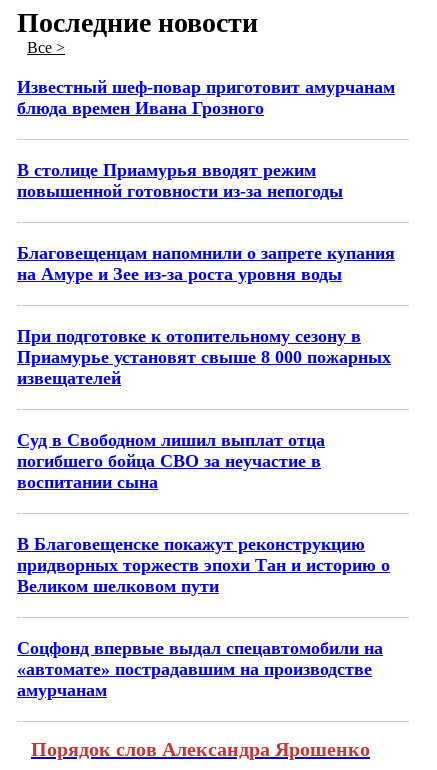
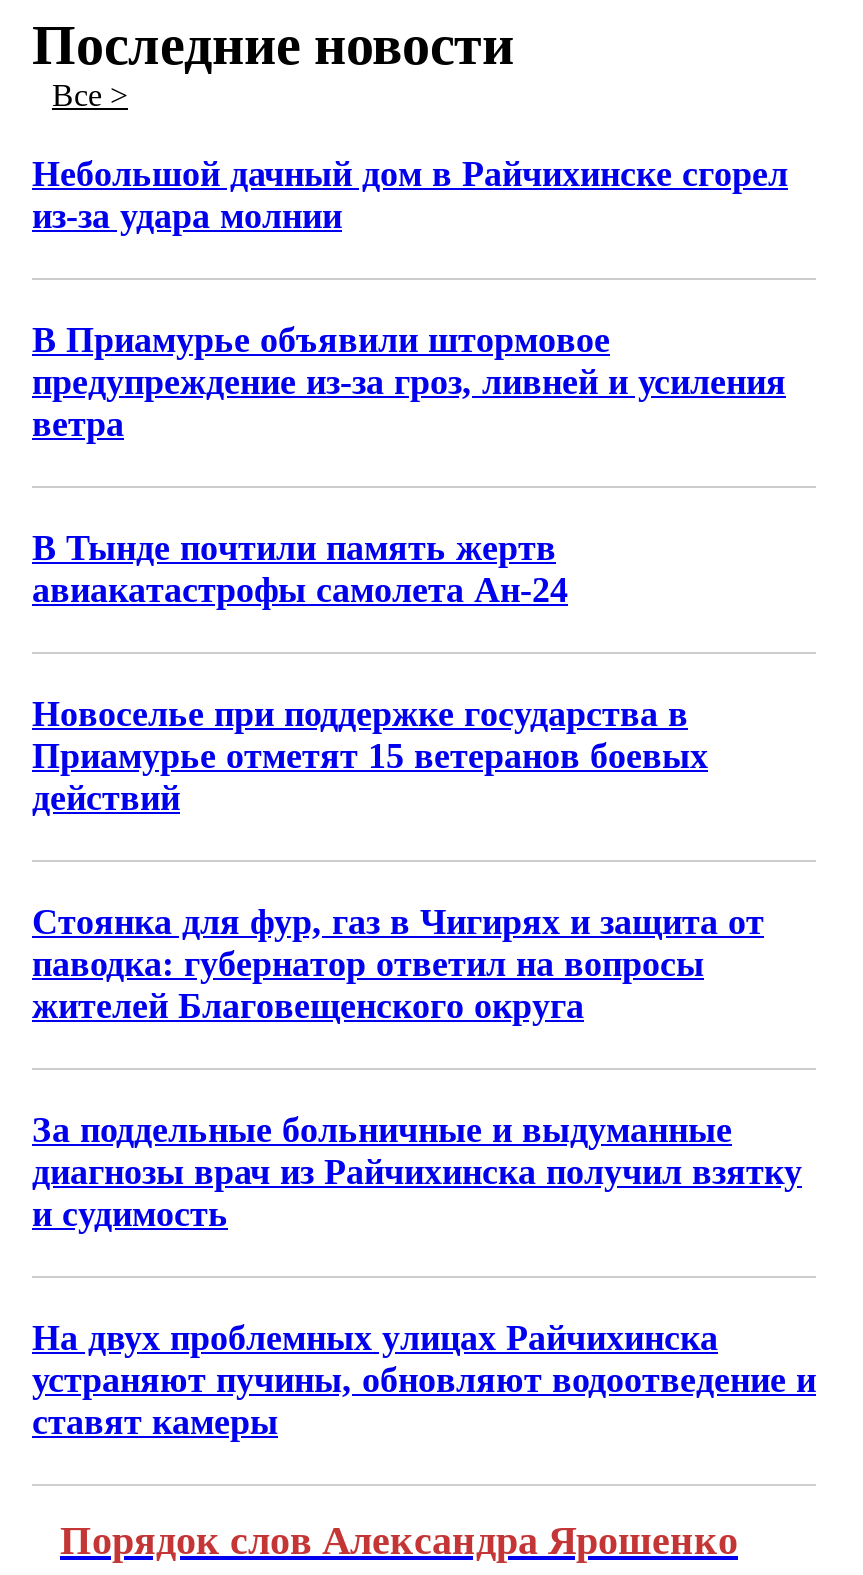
[17,77,395,118] Известный шеф-повар приготовит амурчанам | блюда времен Ивана Грозного -> [32,155,788,237] Небольшой дачный дом в Райчихинске сгорел | из-за удара молнии
[17,160,343,201] В столице Приамурья вводят режим | повышенной готовности из-за непогоды -> [32,321,786,445] В Приамурье объявили штормовое | предупреждение из-за гроз, ливней и усиления | ветра
[17,243,395,284] Благовещенцам напомнили о запрете купания | на Амуре и Зее из-за роста уровня воды -> [32,529,568,611] В Тынде почтили память жертв | авиакатастрофы самолета Ан-24
[17,326,391,388] При подготовке к отопительному сезону в | Приамурье установят свыше 8 000 пожарных | извещателей -> [32,695,708,819] Новоселье при поддержке государства в | Приамурье отметят 15 ветеранов боевых | действий
[17,430,325,492] Суд в Свободном лишил выплат отца | погибшего бойца СВО за неучастие в | воспитании сына -> [32,903,764,1027] Стоянка для фур, газ в Чигирях и защита от | паводка: губернатор ответил на вопросы | жителей Благовещенского округа
[17,534,390,596] В Благовещенске покажут реконструкцию | придворных торжеств эпохи Тан и историю о | Великом шелковом пути -> [32,1111,802,1235] За поддельные больничные и выдуманные | диагнозы врач из Райчихинска получил взятку | и судимость
[17,638,383,700] Соцфонд впервые выдал спецавтомобили на | «автомате» пострадавшим на производстве | амурчанам -> [32,1319,816,1443] На двух проблемных улицах Райчихинска | устраняют пучины, обновляют водоотведение и | ставят камеры

